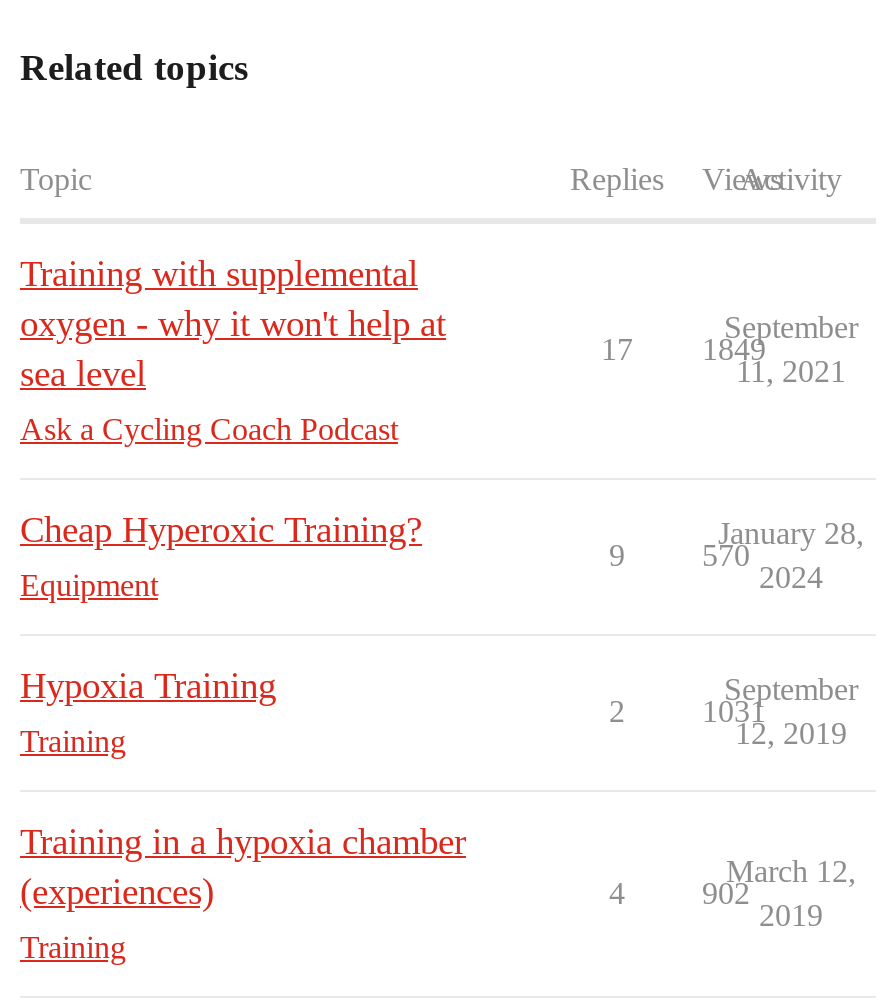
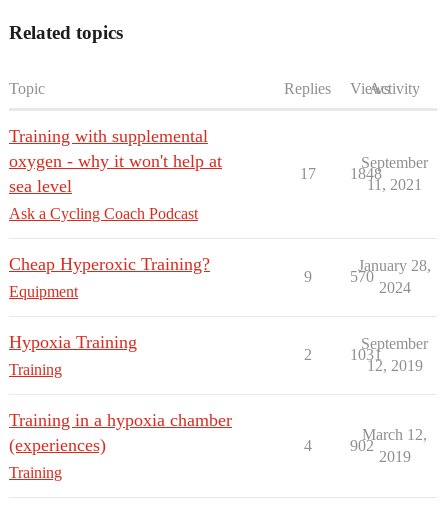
[702,333,766,367] 1849 -> [350,165,382,182] 1848

